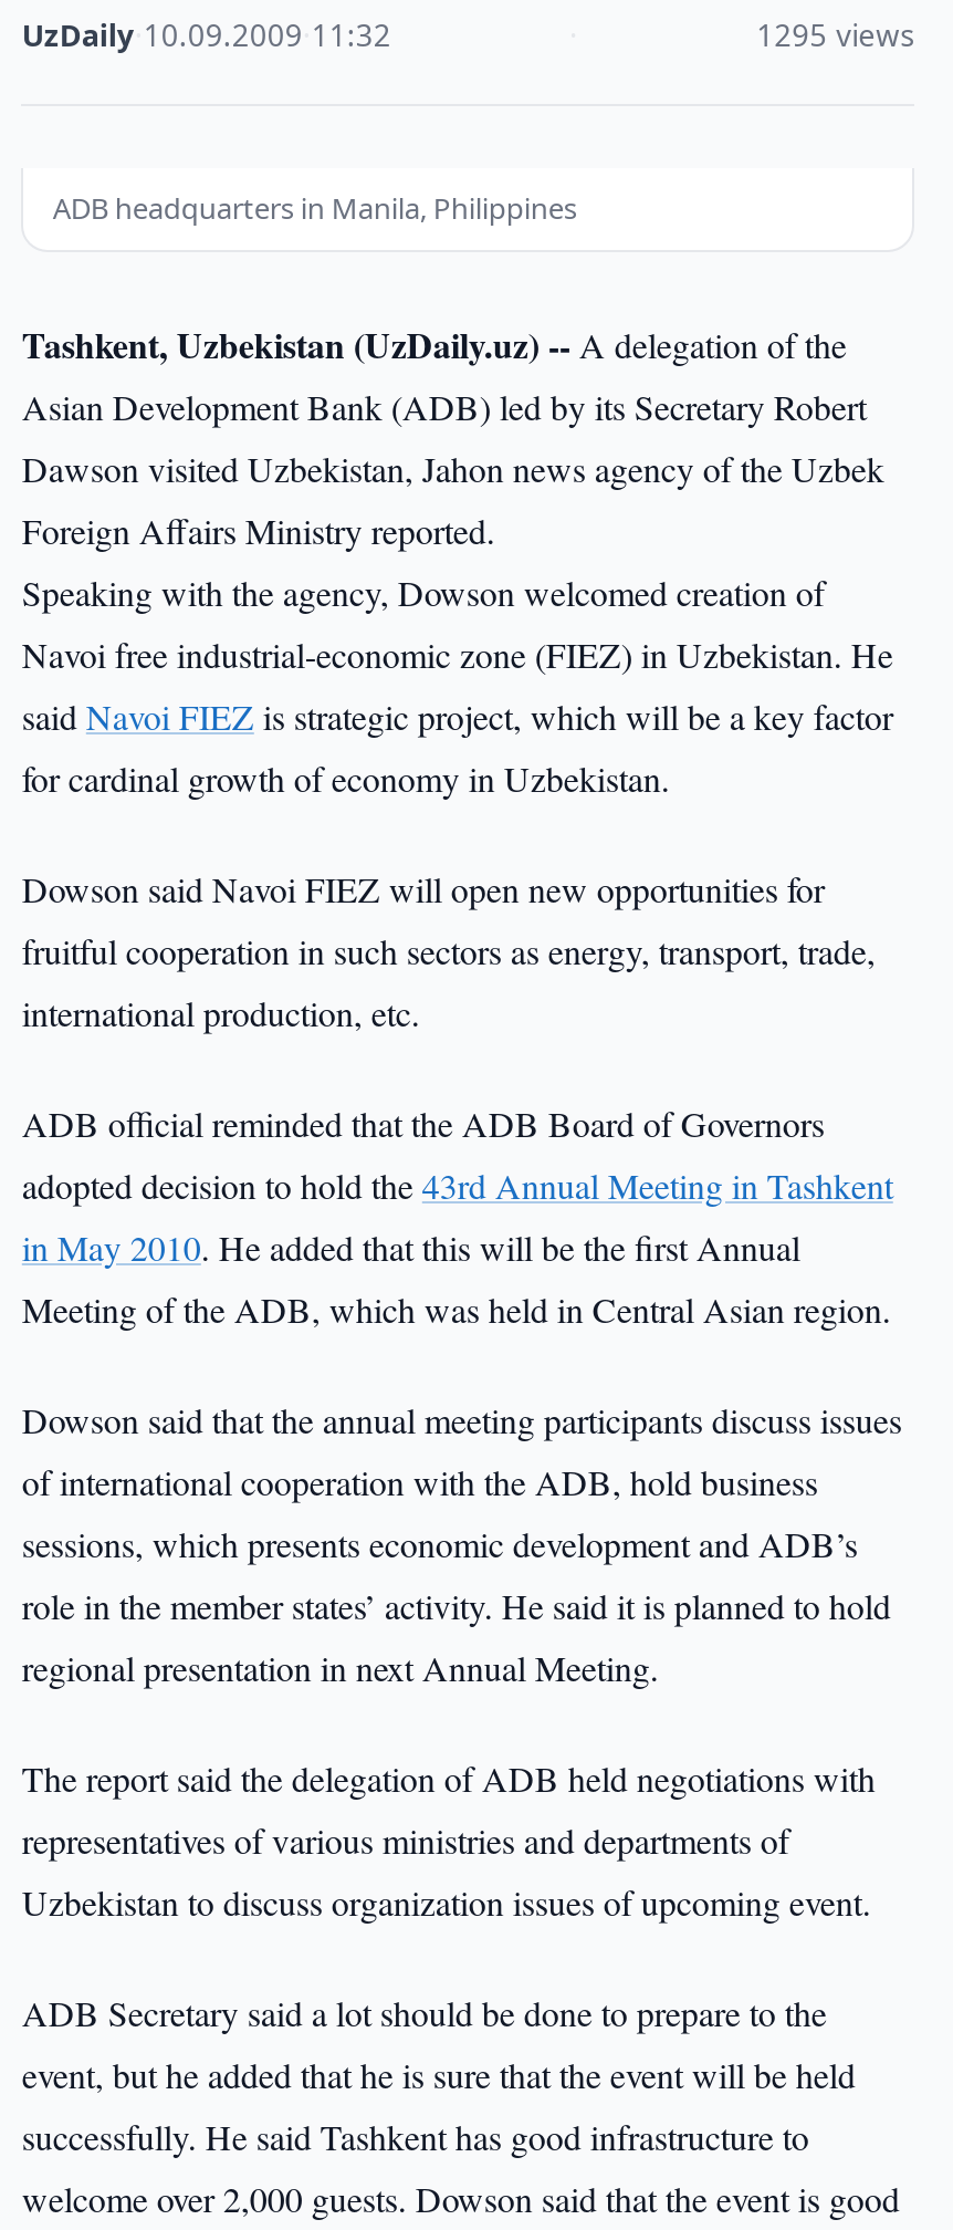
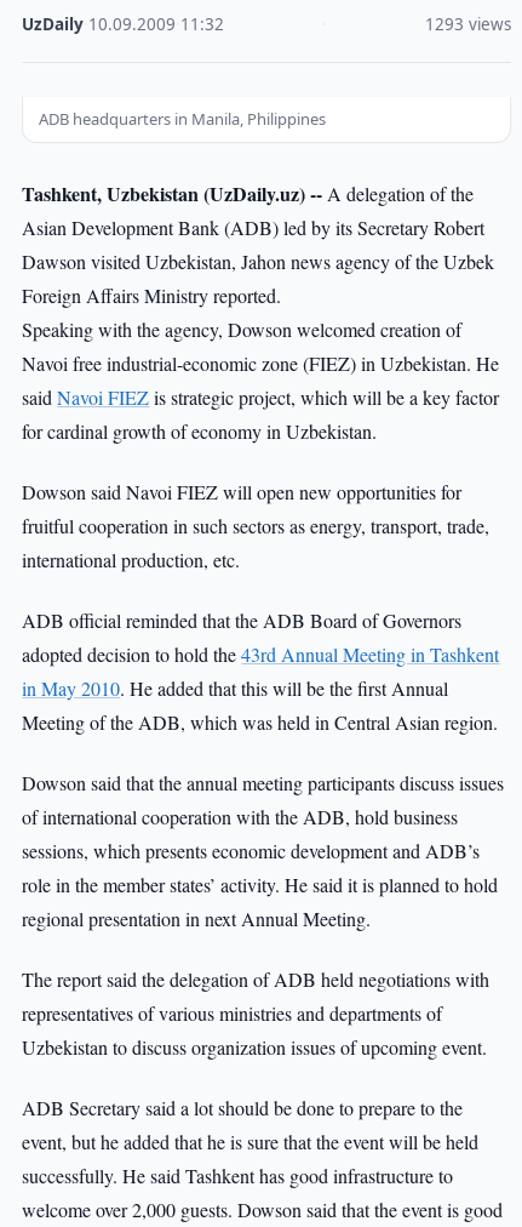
[756,15,913,55] 1295 views -> [425,13,511,35] 1293 views

